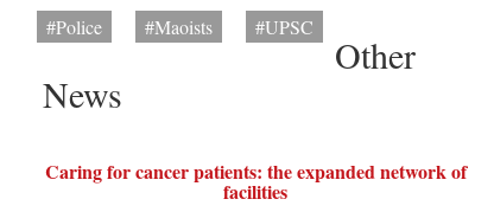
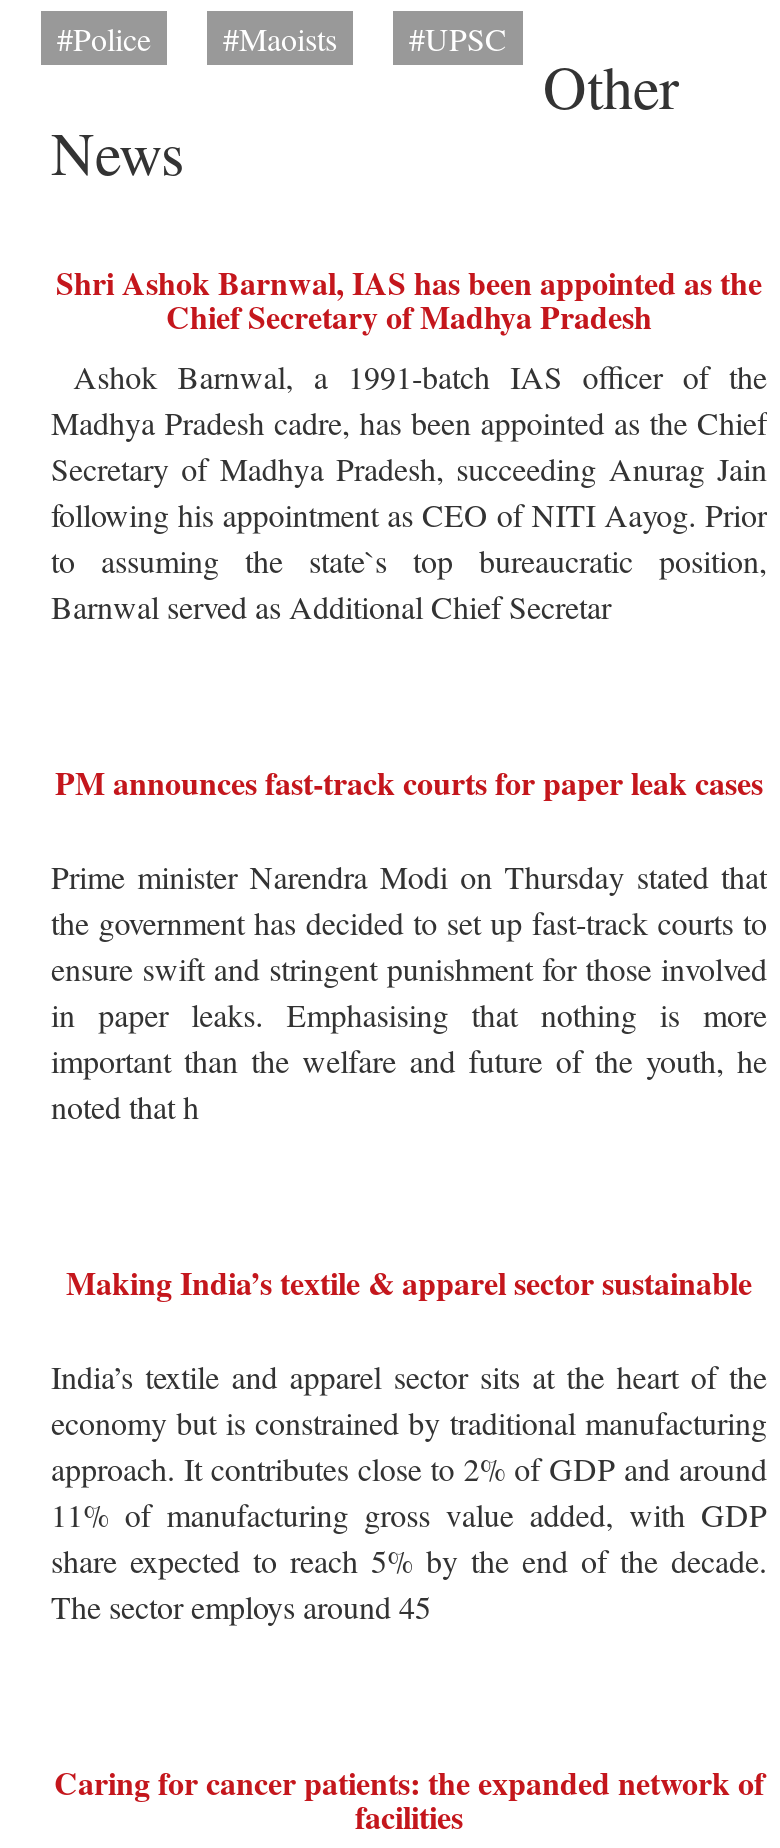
none -> [51,258,767,626] Shri Ashok Barnwal, IAS has been appointed as the | Chief Secretary of Madhya Pradesh | Ashok Barnwal, a 1991-batch IAS officer of the | Madhya Pradesh cadre, has been appointed as the Chief | Secretary of Madhya Pradesh, succeeding Anurag Jain | following his appointment as CEO of NITI Aayog. Prior | to assuming the state`s top bureaucratic position, | Barnwal served as Additional Chief Secretar
none -> [51,758,767,1126] PM announces fast-track courts for paper leak cases | Prime minister Narendra Modi on Thursday stated that | the government has decided to set up fast-track courts to | ensure swift and stringent punishment for those involved | in paper leaks. Emphasising that nothing is more | important than the welfare and future of the youth, he | noted that h
none -> [51,1258,767,1626] Making India’s textile & apparel sector sustainable | India’s textile and apparel sector sits at the heart of the | economy but is constrained by traditional manufacturing | approach. It contributes close to 2% of GDP and around | 11% of manufacturing gross value added, with GDP | share expected to reach 5% by the end of the decade. | The sector employs around 45

